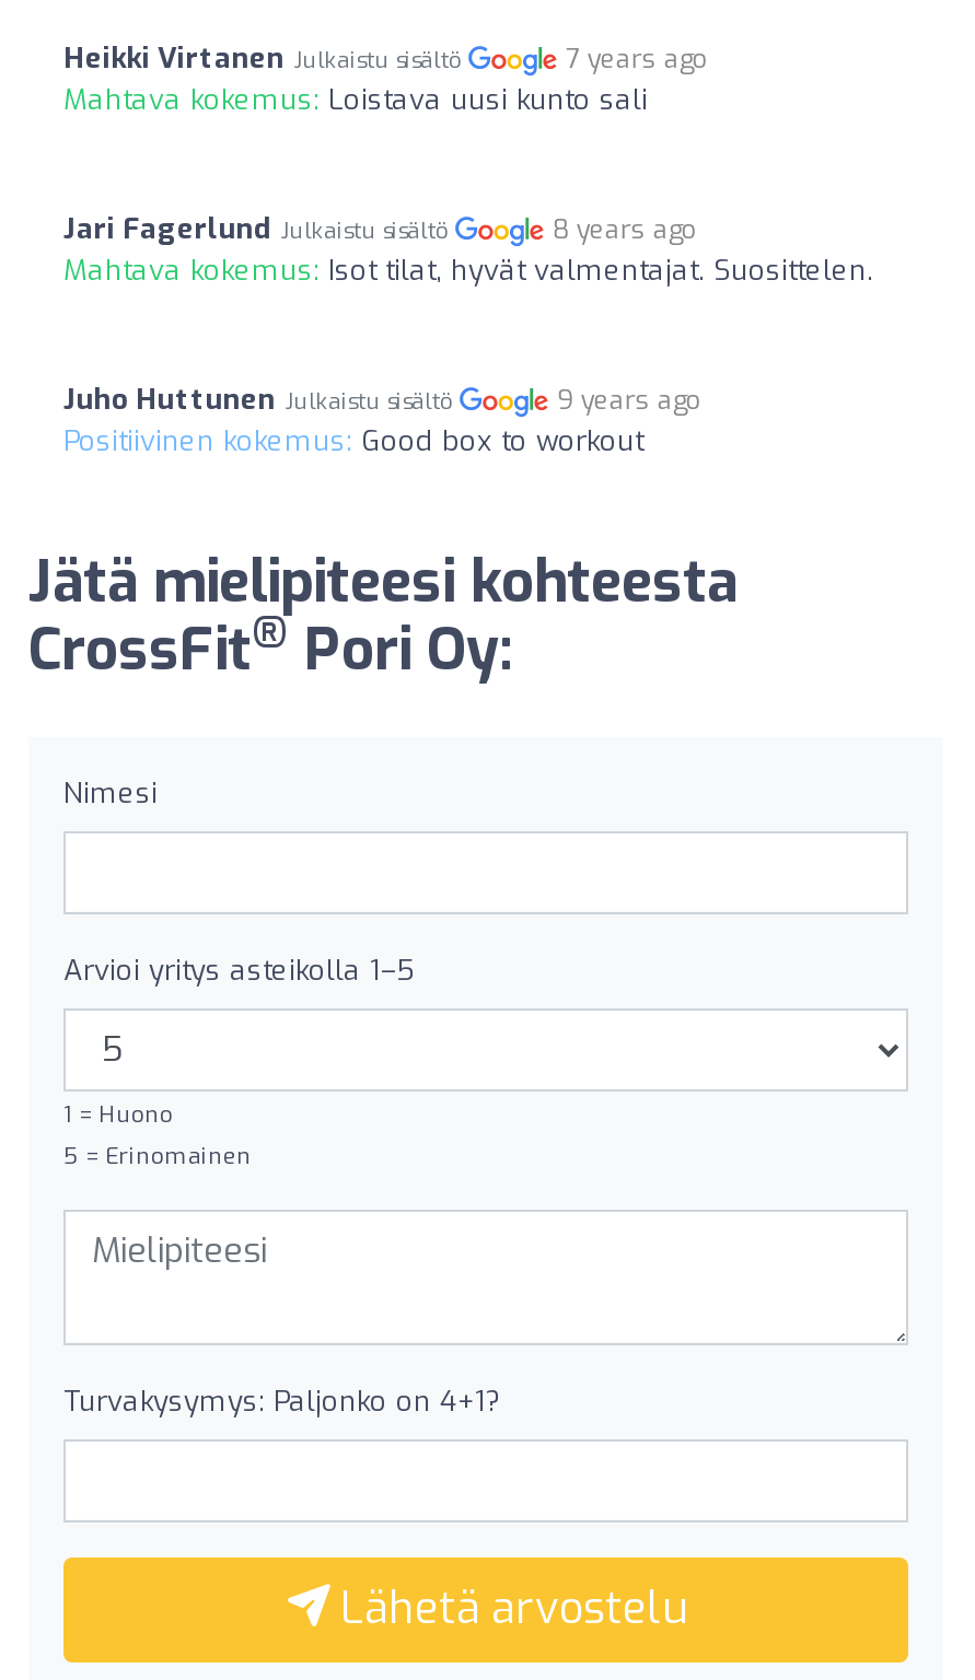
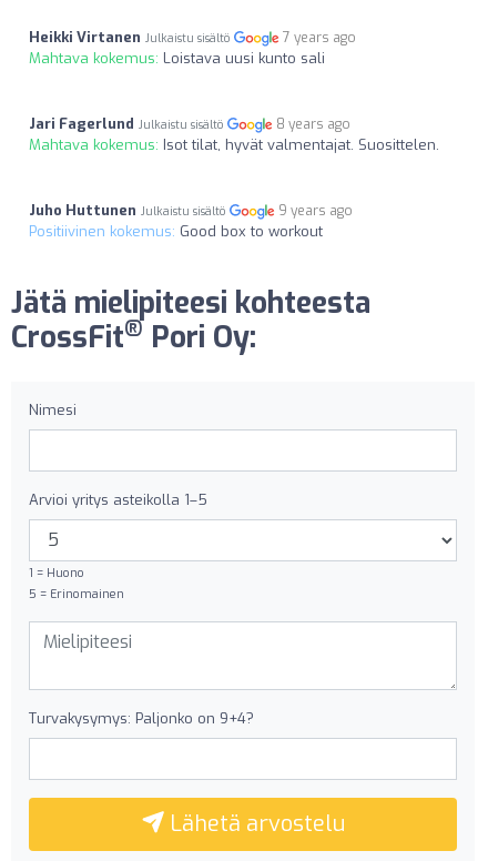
[63,1382,501,1419] Turvakysymys: Paljonko on 4+1? -> [29,709,254,727] Turvakysymys: Paljonko on 9+4?

